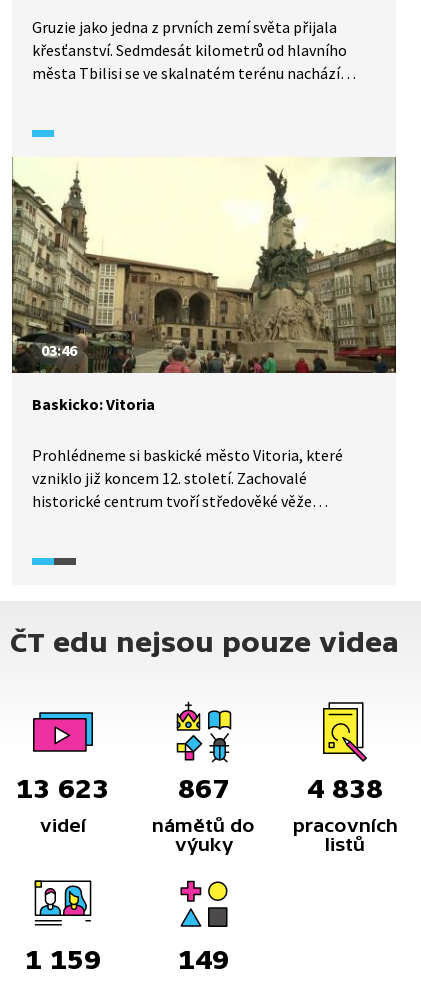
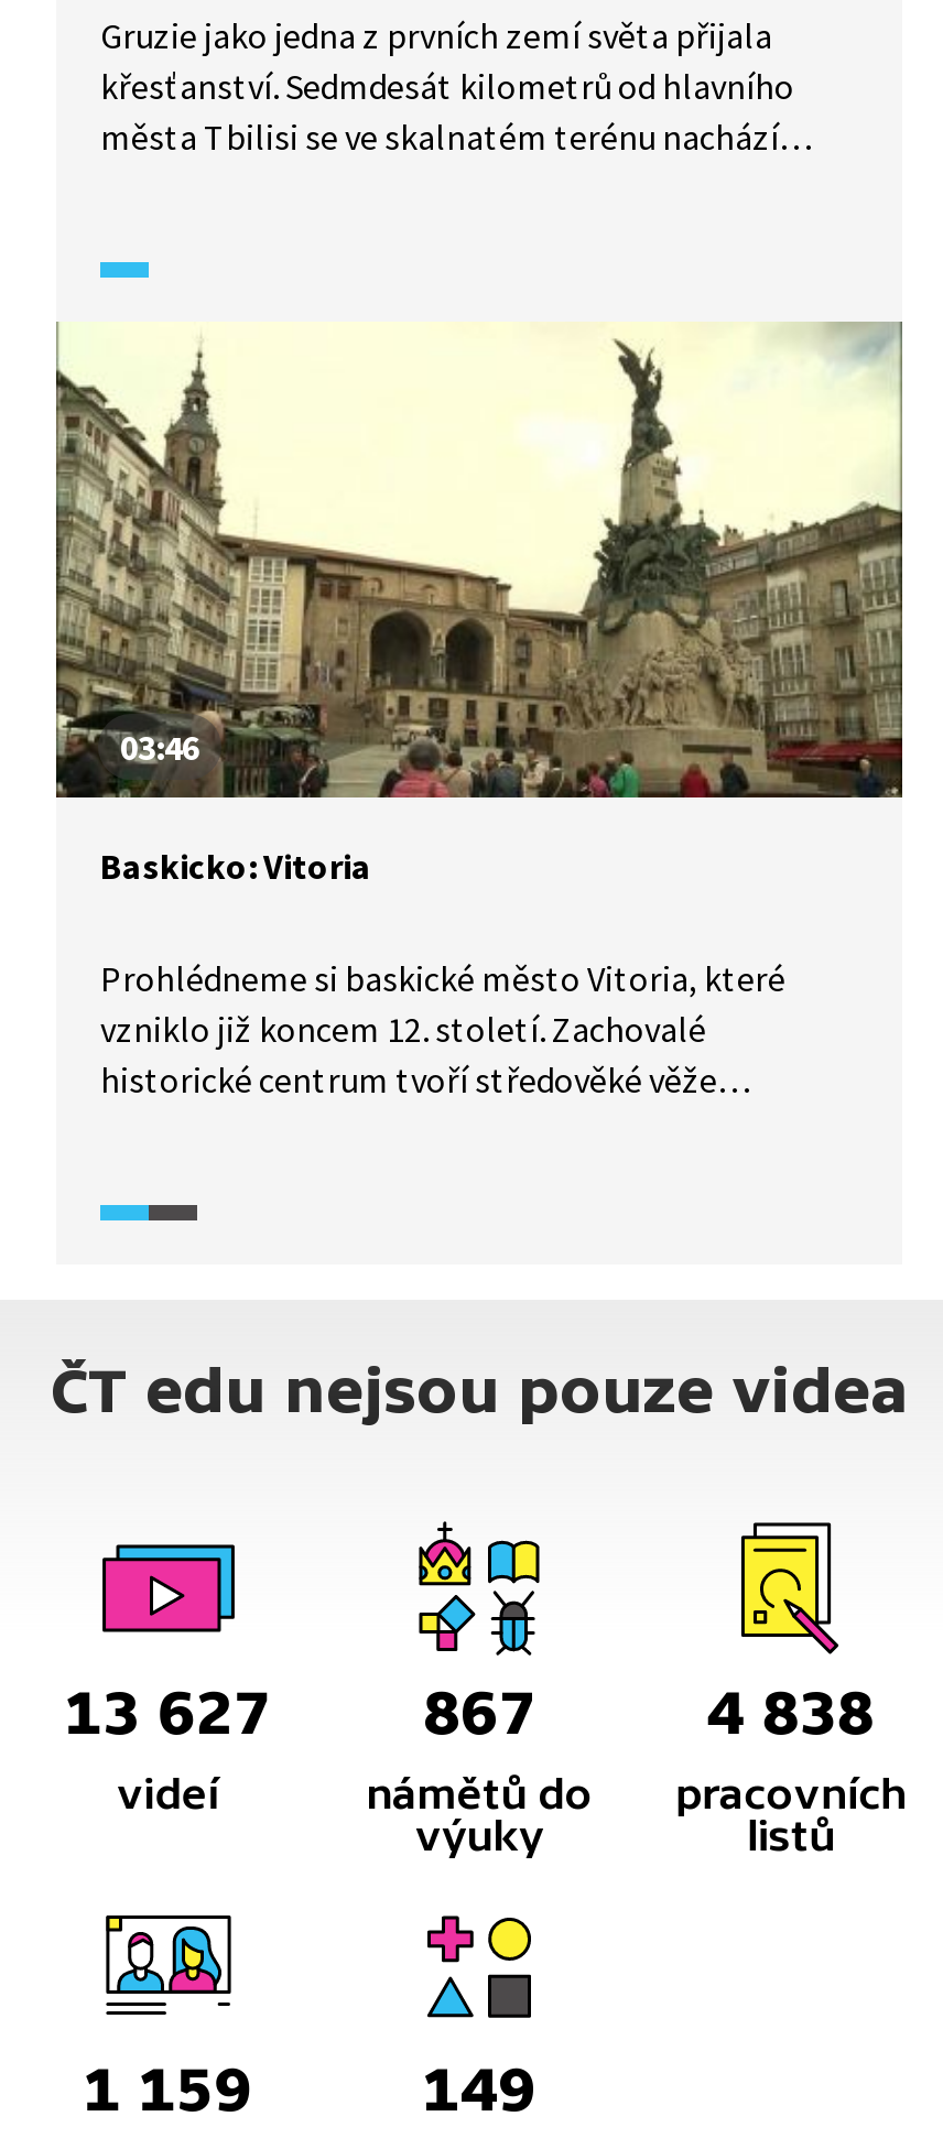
[16,772,109,804] 13 623 -> [65,1676,270,1747] 13 627

